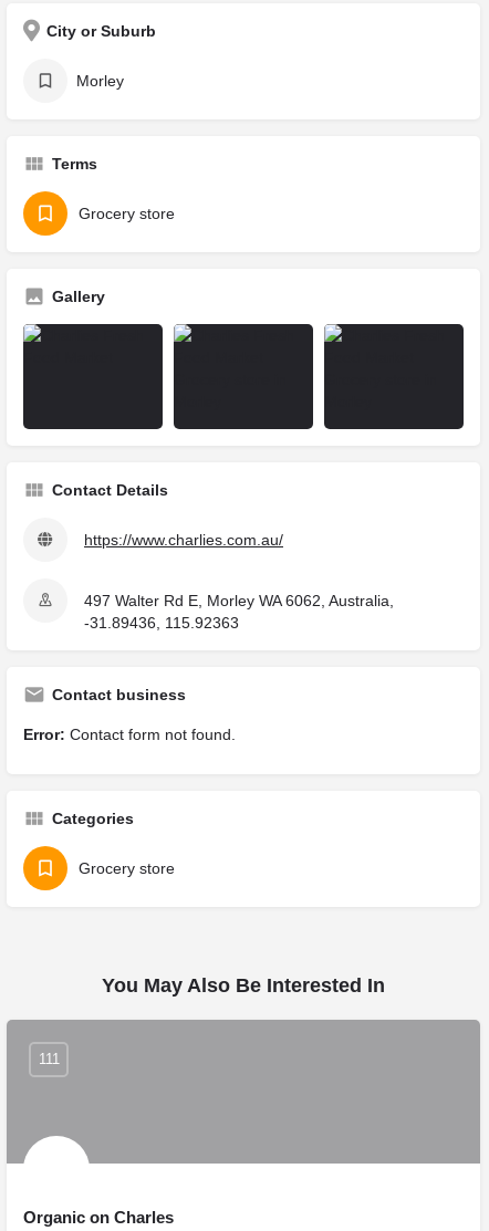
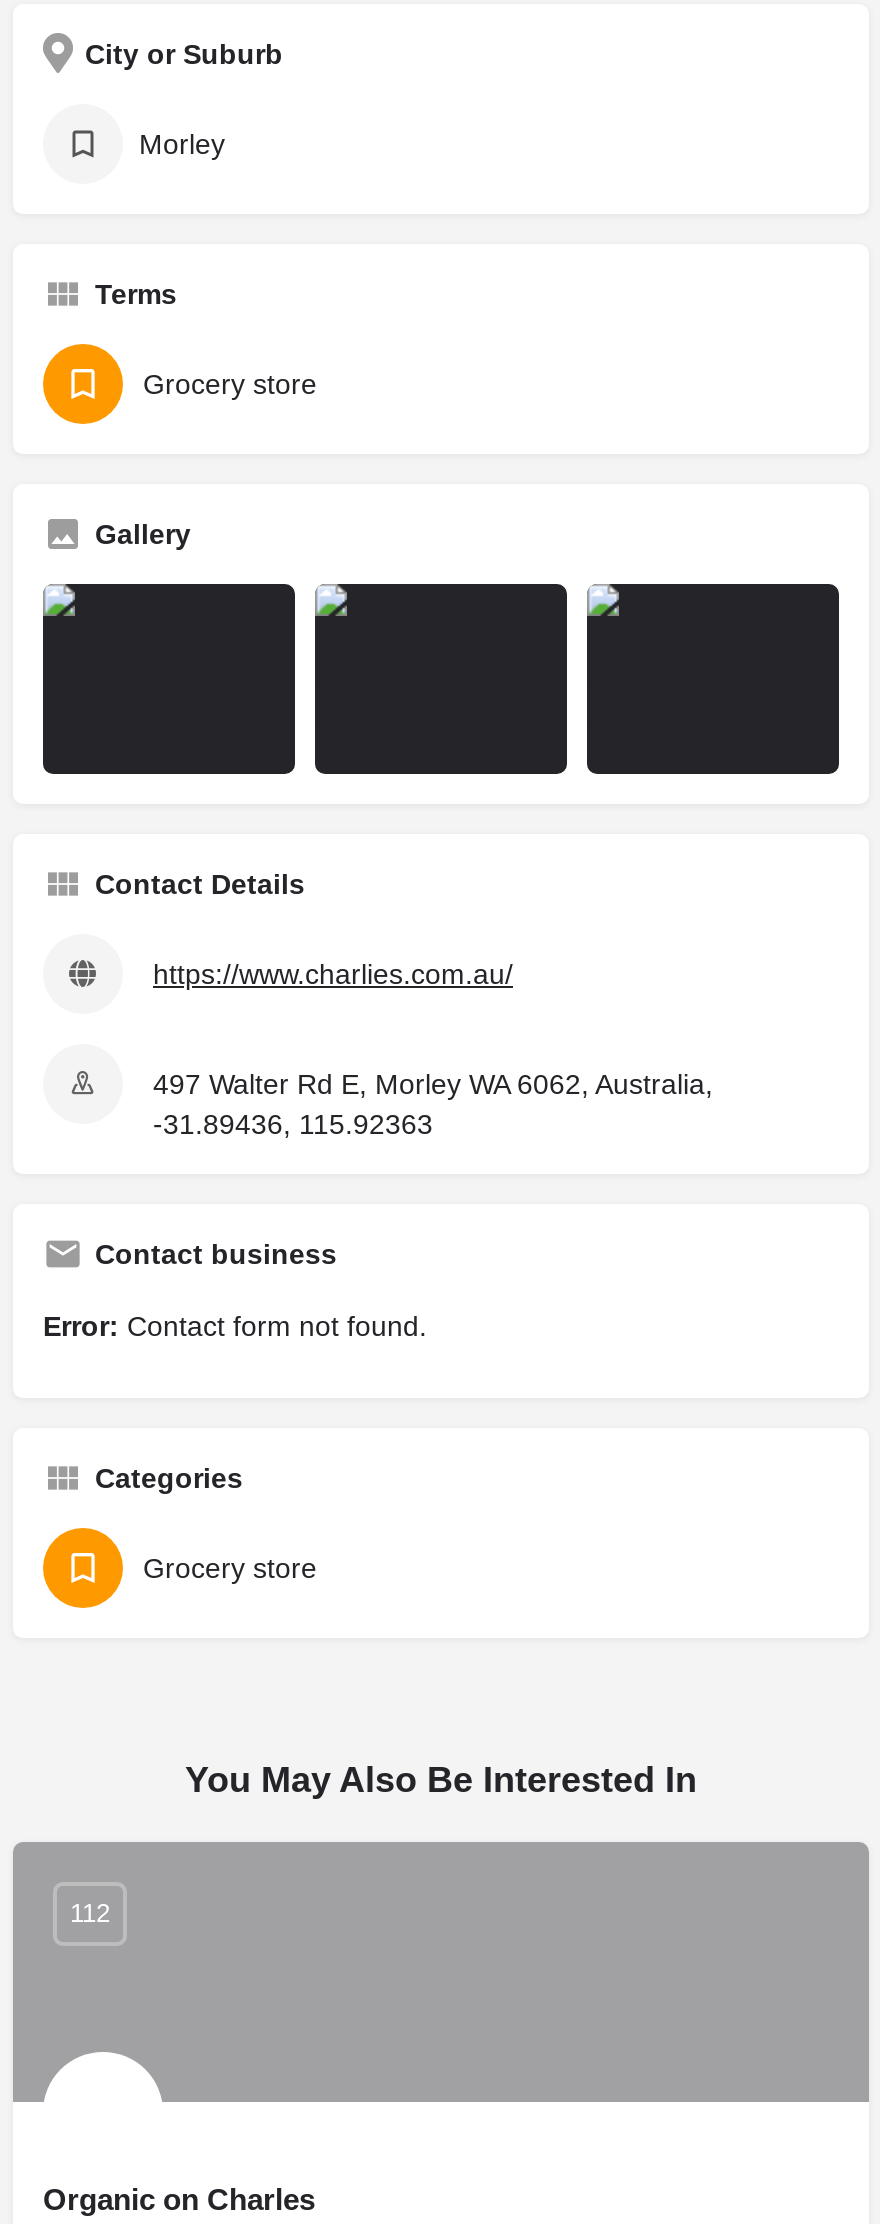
[38,1051,59,1068] 111 -> [70,1899,110,1929] 112

